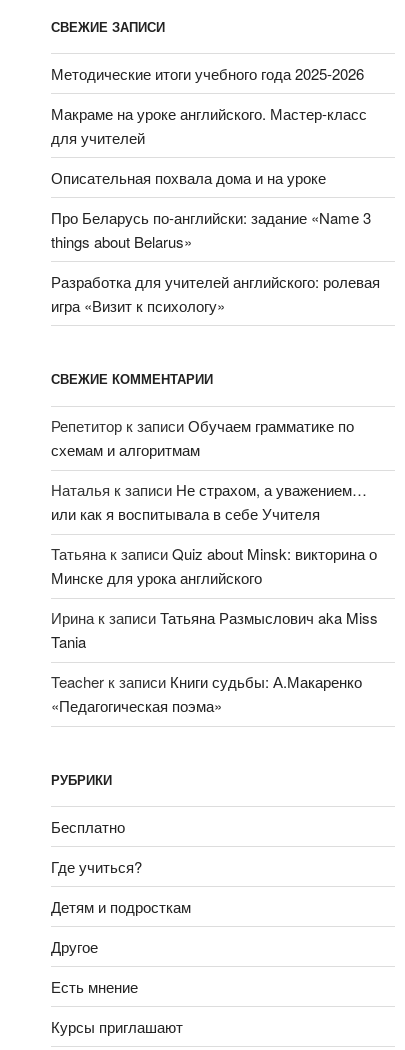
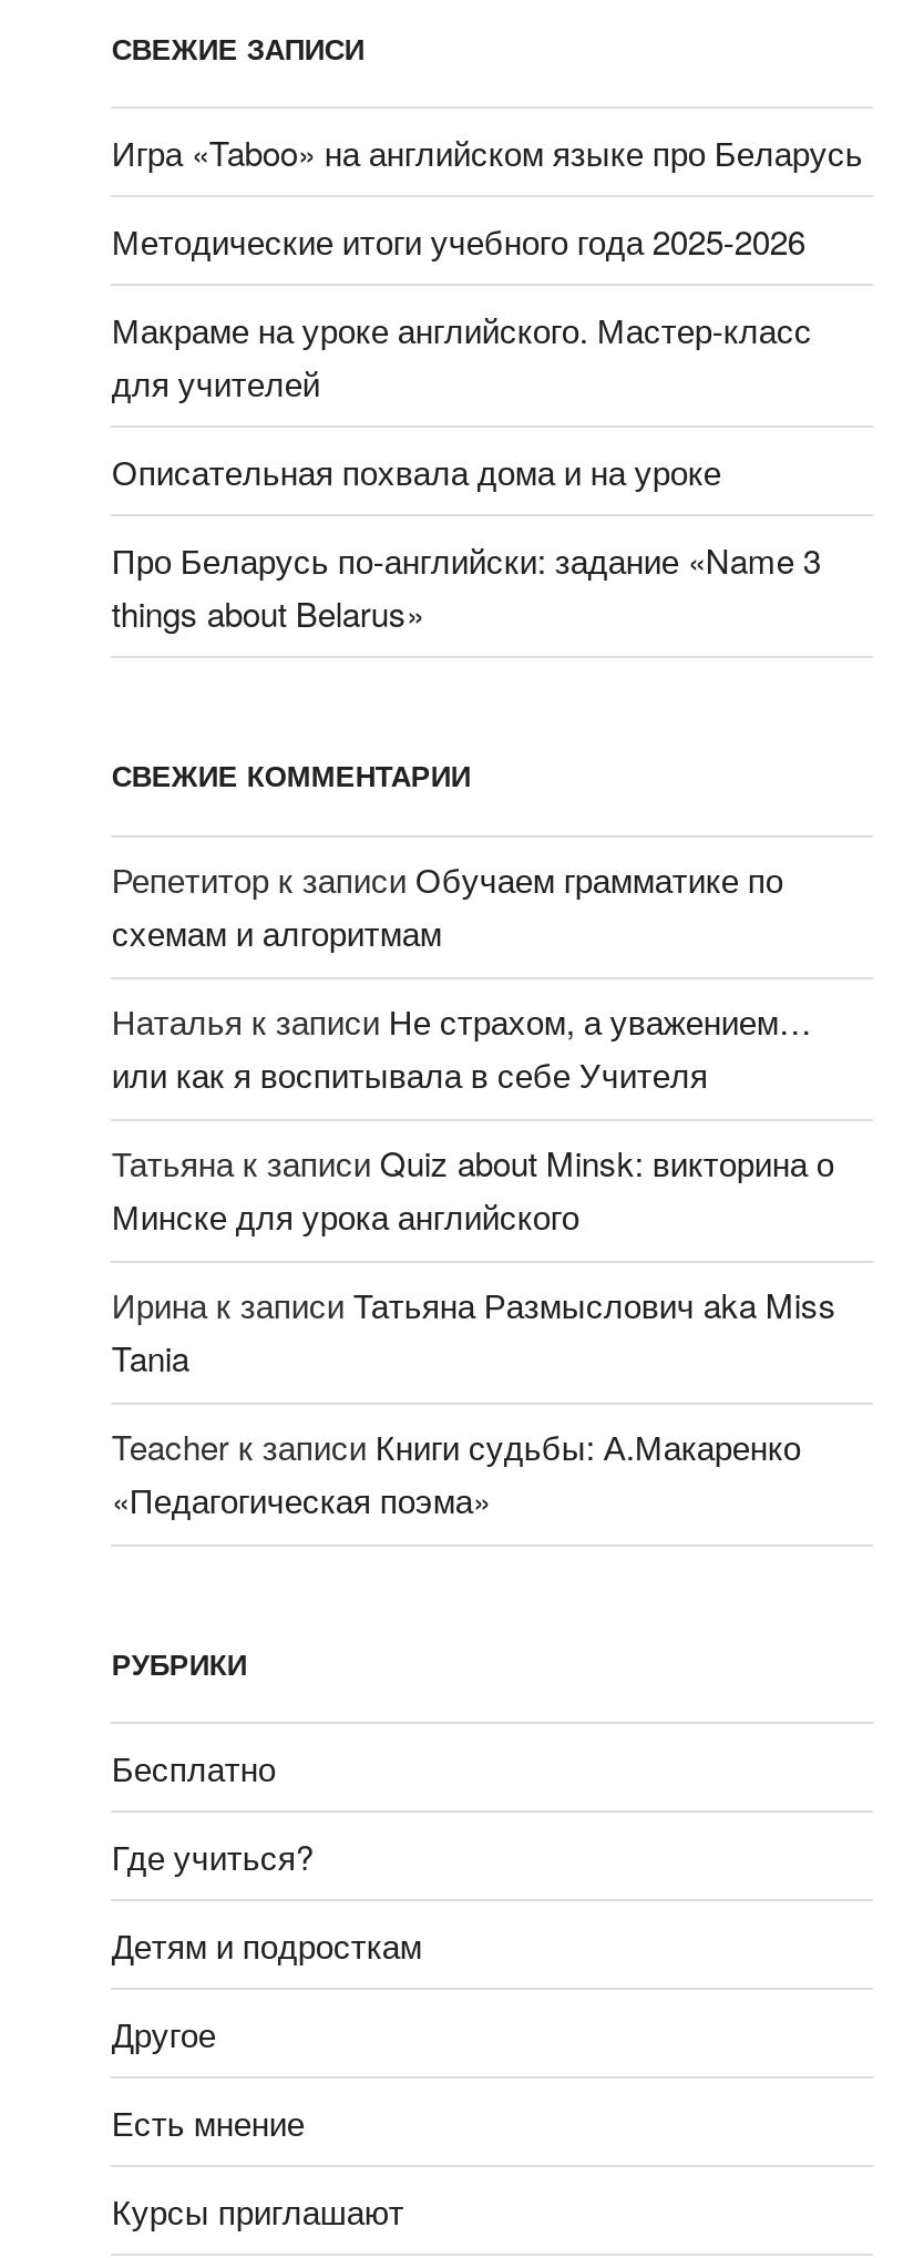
none -> [112,128,863,175] Игра «Taboo» на английском языке про Беларусь
moved [51,63,371,252] -> [112,217,821,636]: Методические итоги учебного года 2025-2026 | Макраме на уроке английского. Мастер-класс | для учителей | Описательная похвала дома и на уроке | Про Беларусь по-английски: задание «Name 3 | things about Belarus»
[51,271,380,316] Разработка для учителей английского: ролевая | игра «Визит к психологу» -> none

